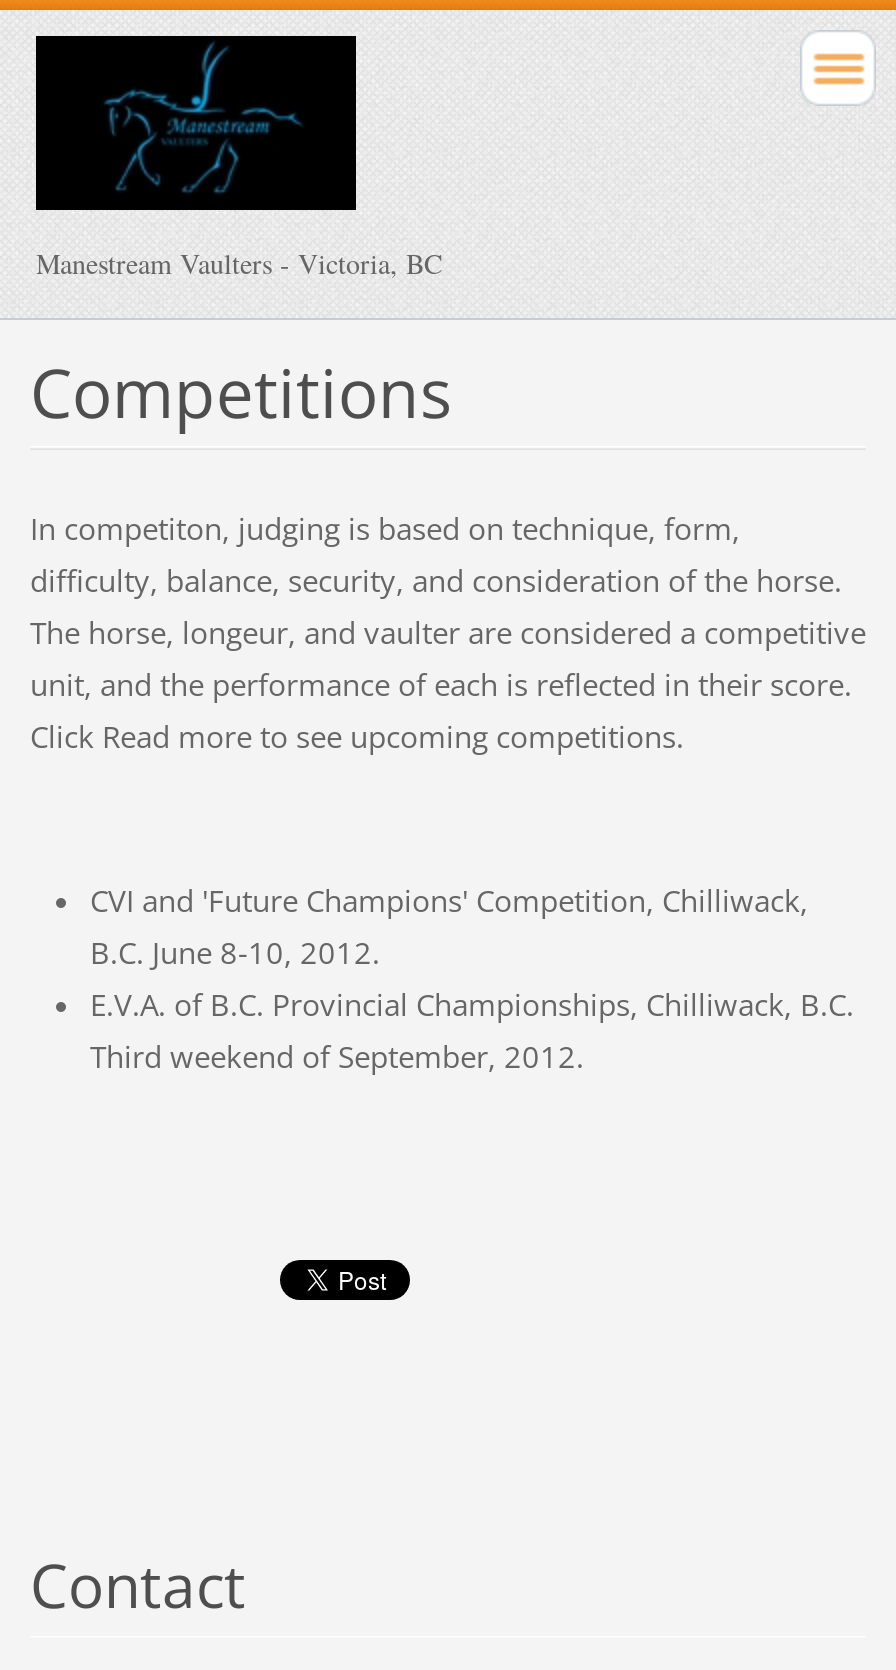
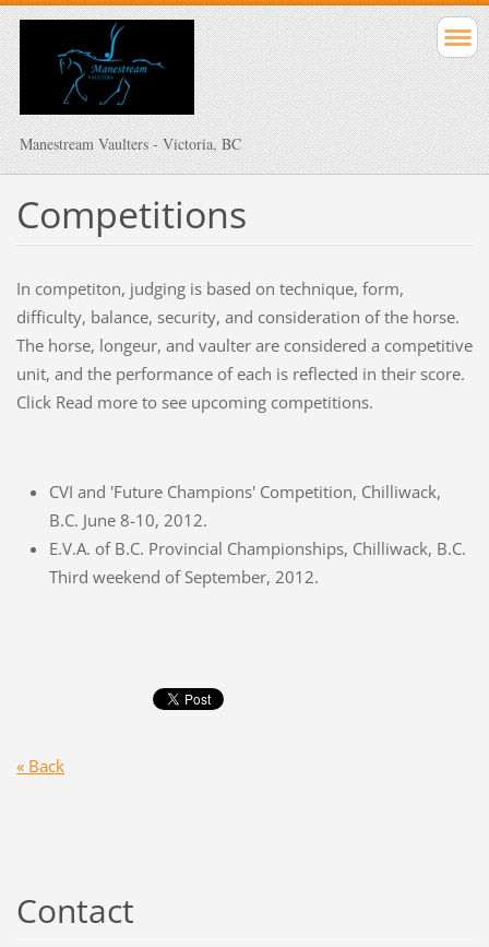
none -> [16,755,64,777] « Back

